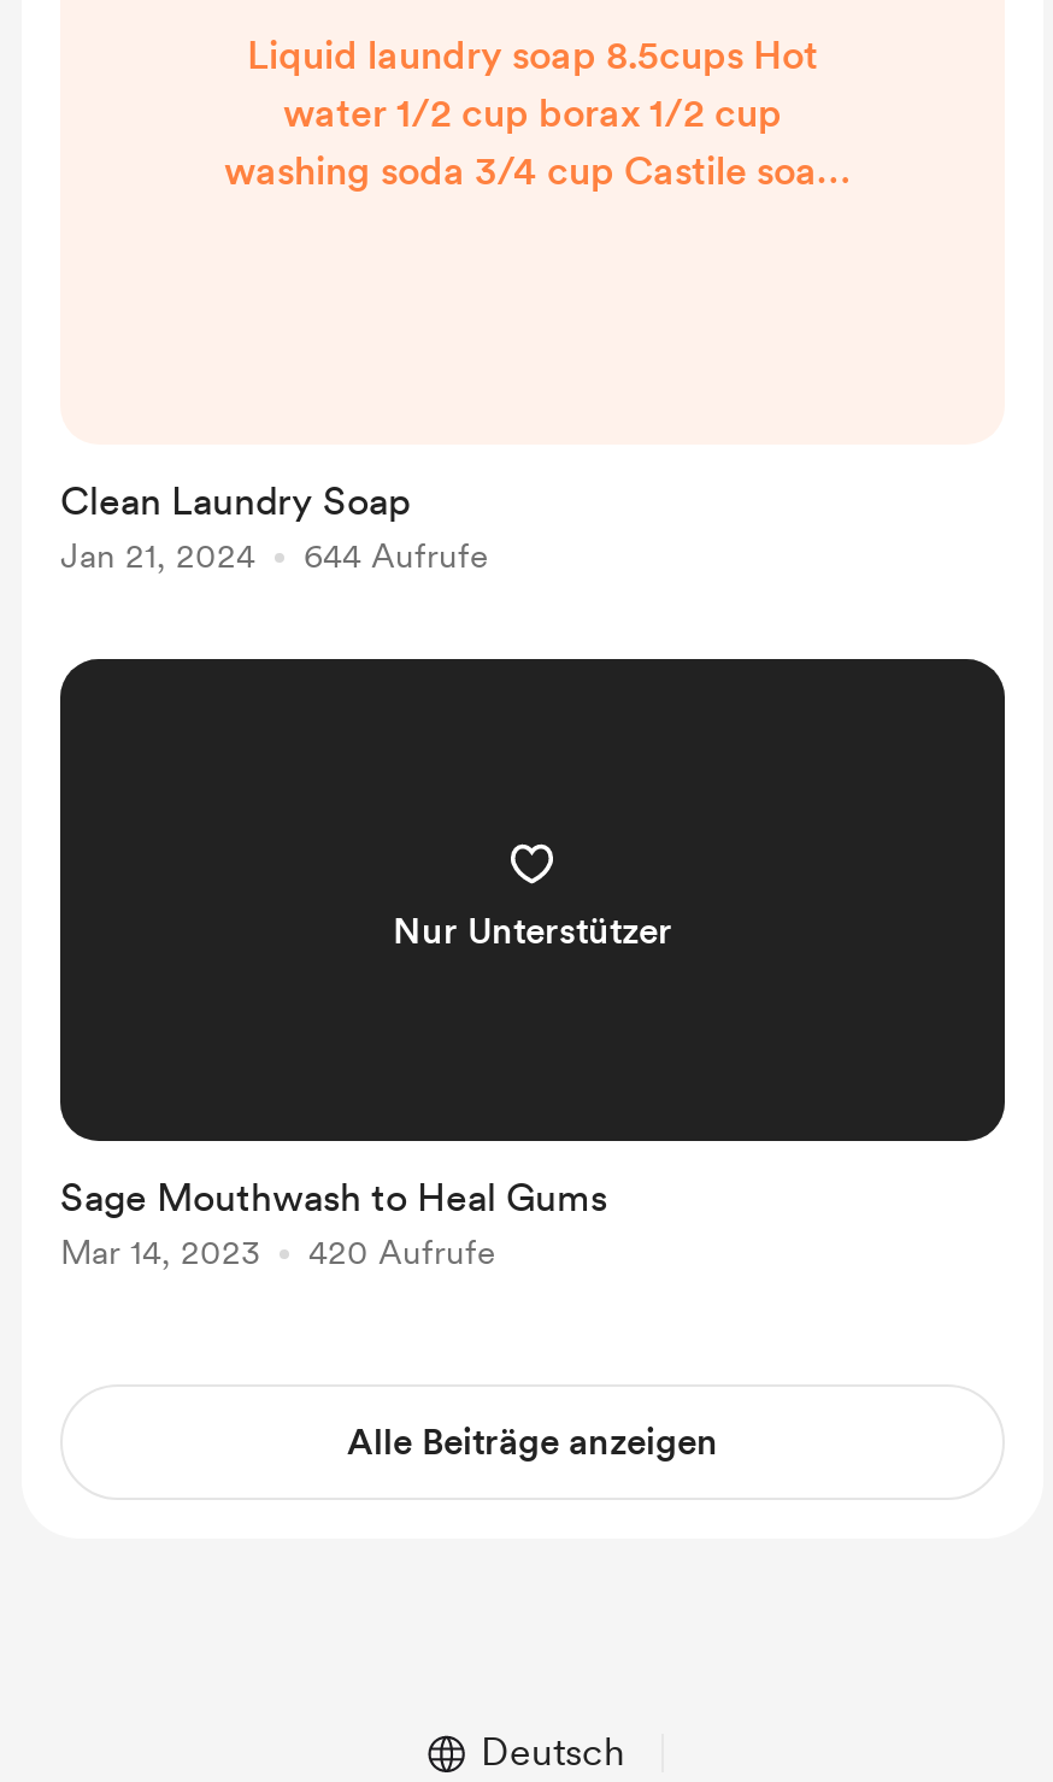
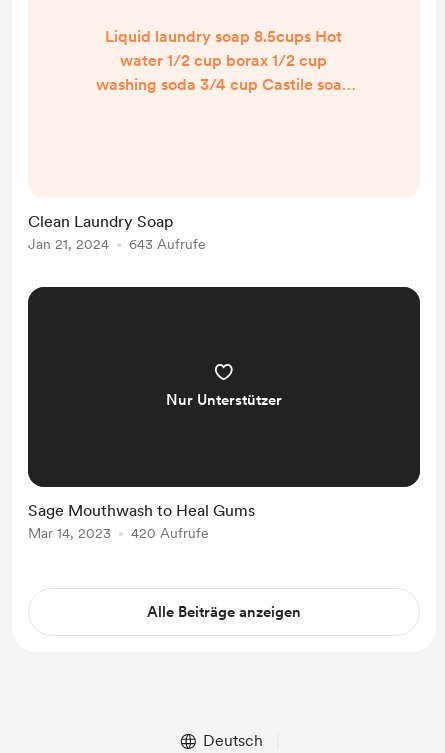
[60,536,489,575] Jan 21, 2024 644 Aufrufe -> [28,236,206,252] Jan 21, 2024 643 Aufrufe

